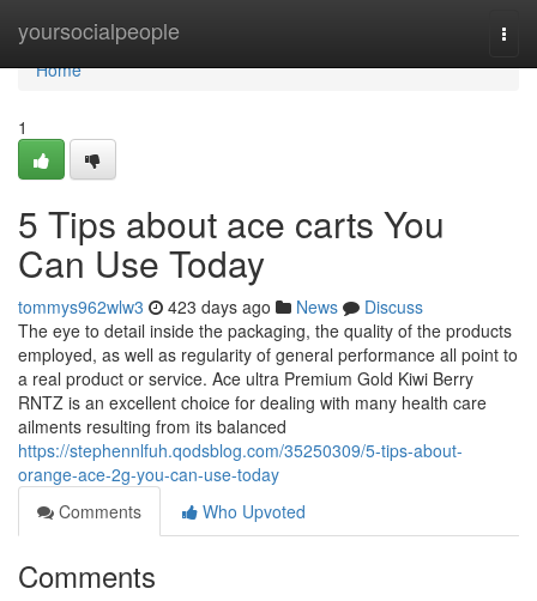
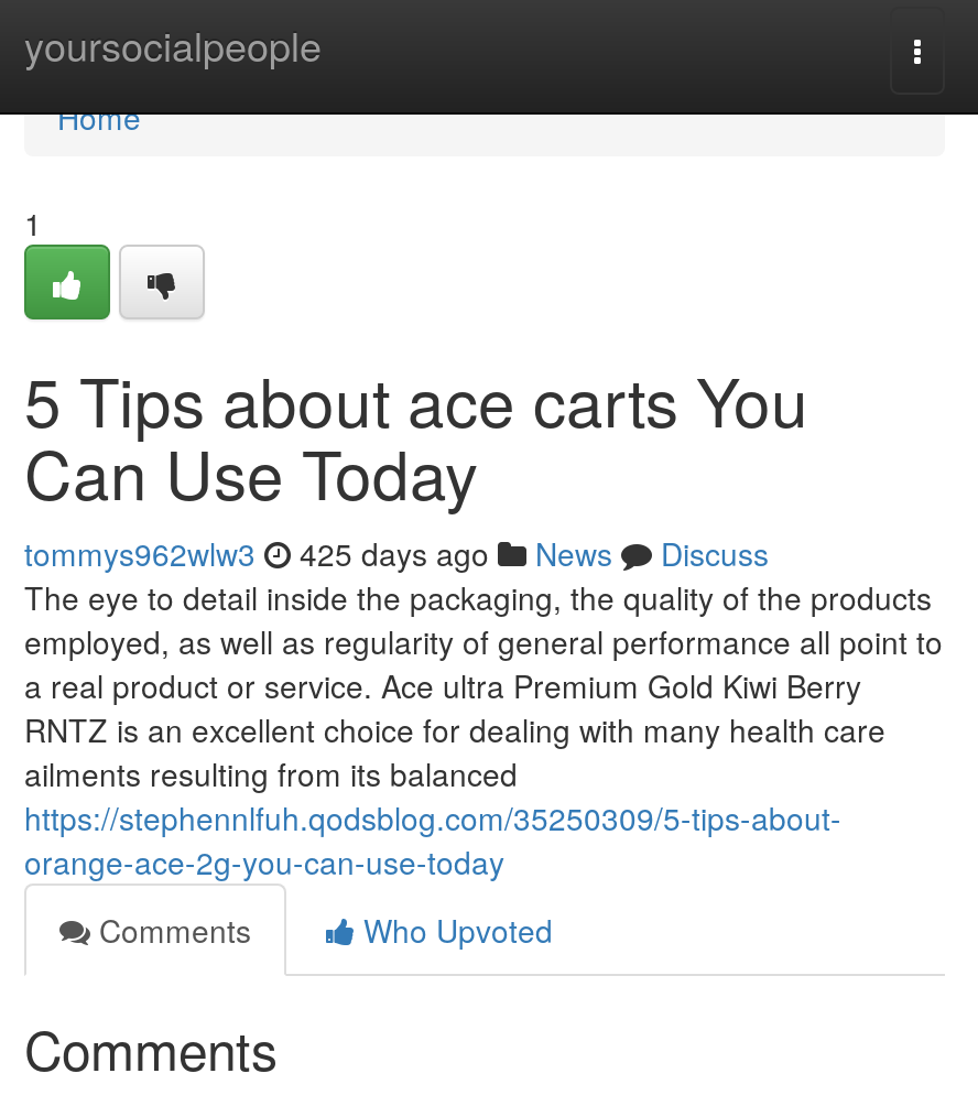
[18,295,423,318] tommys962wlw3 423 days ago News Discuss -> [24,531,769,575] tommys962wlw3 425 days ago News Discuss

